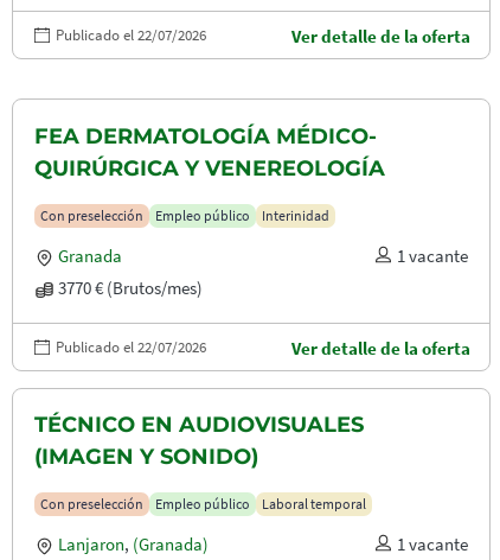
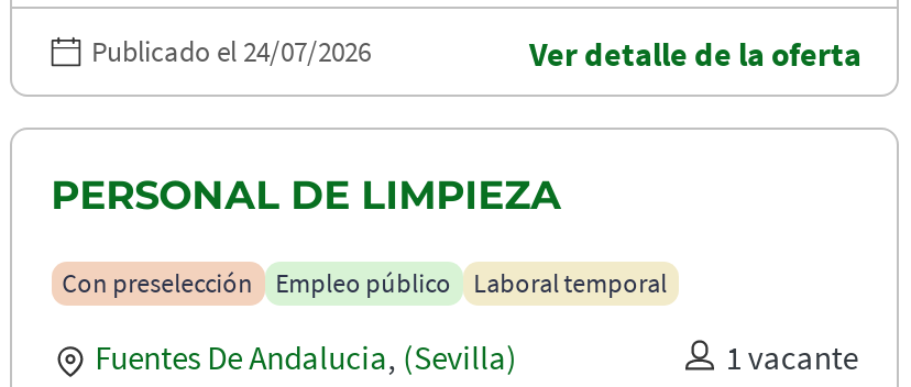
[56,24,206,45] Publicado el 22/07/2026 -> [91,32,371,69] Publicado el 24/07/2026
[34,123,470,470] FEA DERMATOLOGÍA MÉDICO- | QUIRÚRGICA Y VENEREOLOGÍA | Con preselección | Empleo público | Interinidad | Granada | 1 vacante | 3770 € (Brutos/mes) | Publicado el 22/07/2026 | Ver detalle de la oferta | TÉCNICO EN AUDIOVISUALES | (IMAGEN Y SONIDO) -> [51,172,561,220] PERSONAL DE LIMPIEZA
[58,533,208,555] Lanjaron, (Granada) -> [95,337,517,379] Fuentes De Andalucia, (Sevilla)

